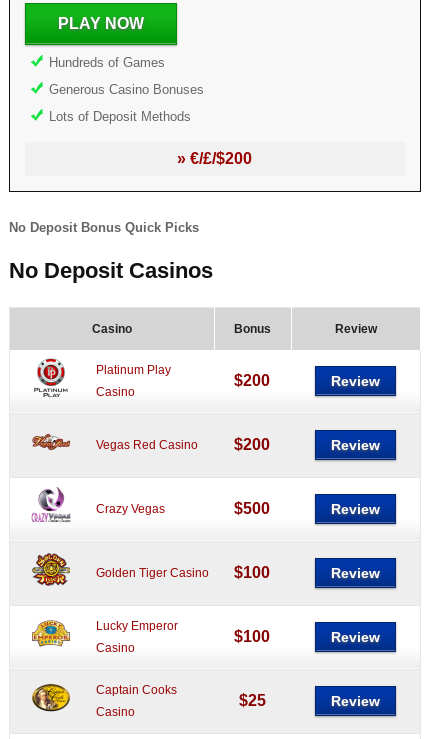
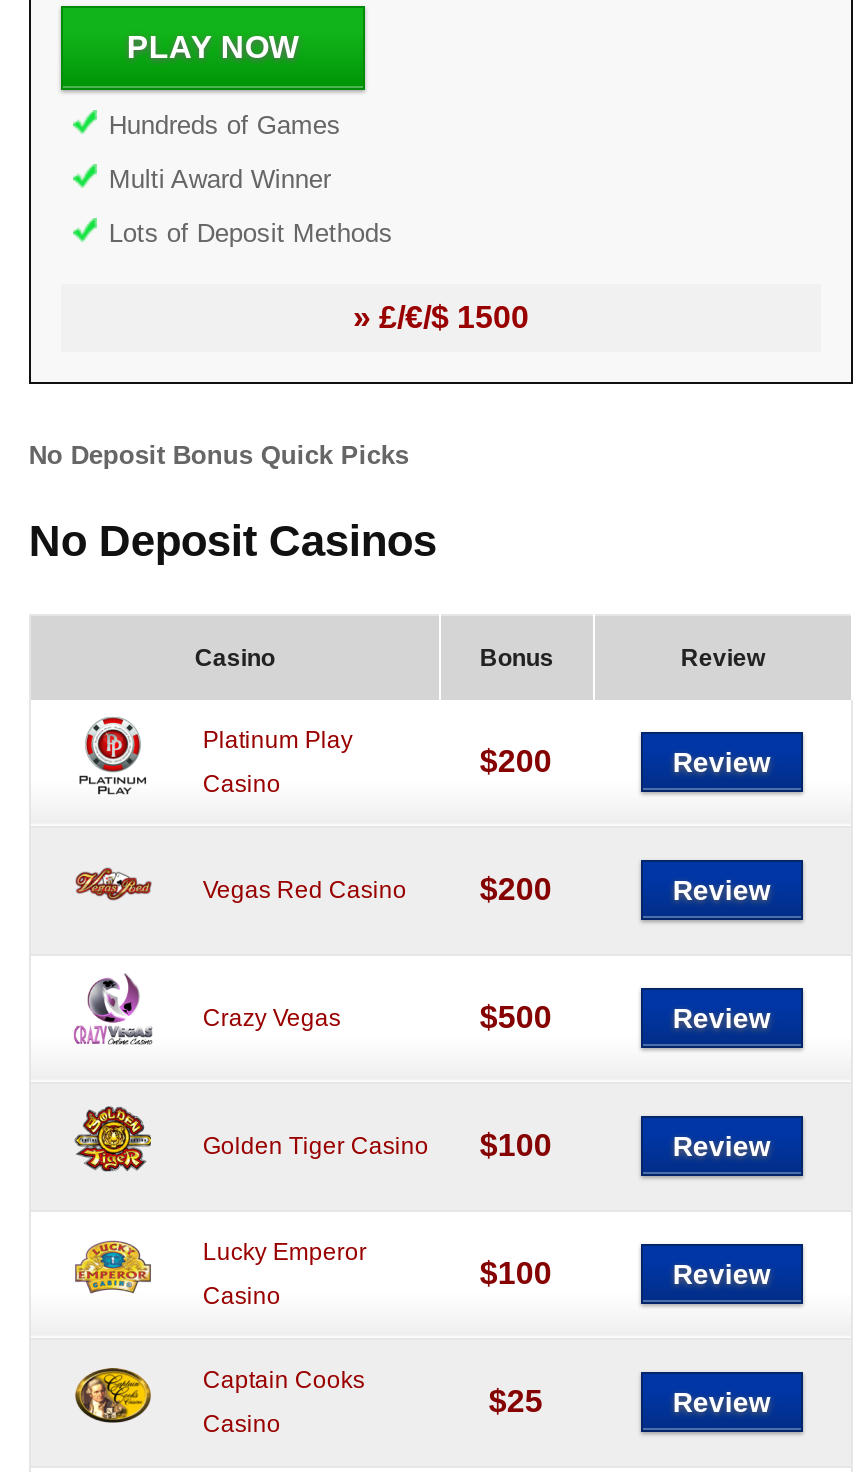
[49,82,204,97] Generous Casino Bonuses -> [109,164,331,194] Multi Award Winner
[177,150,252,167] » €/£/$200 -> [353,300,529,334] » £/€/$ 1500

